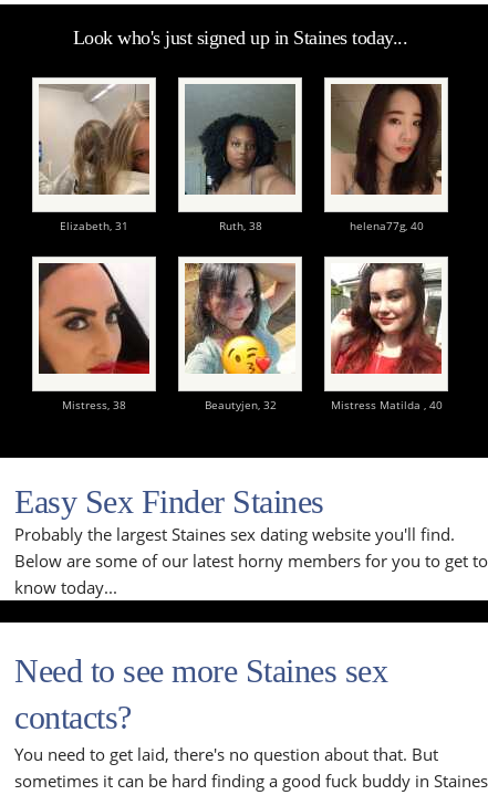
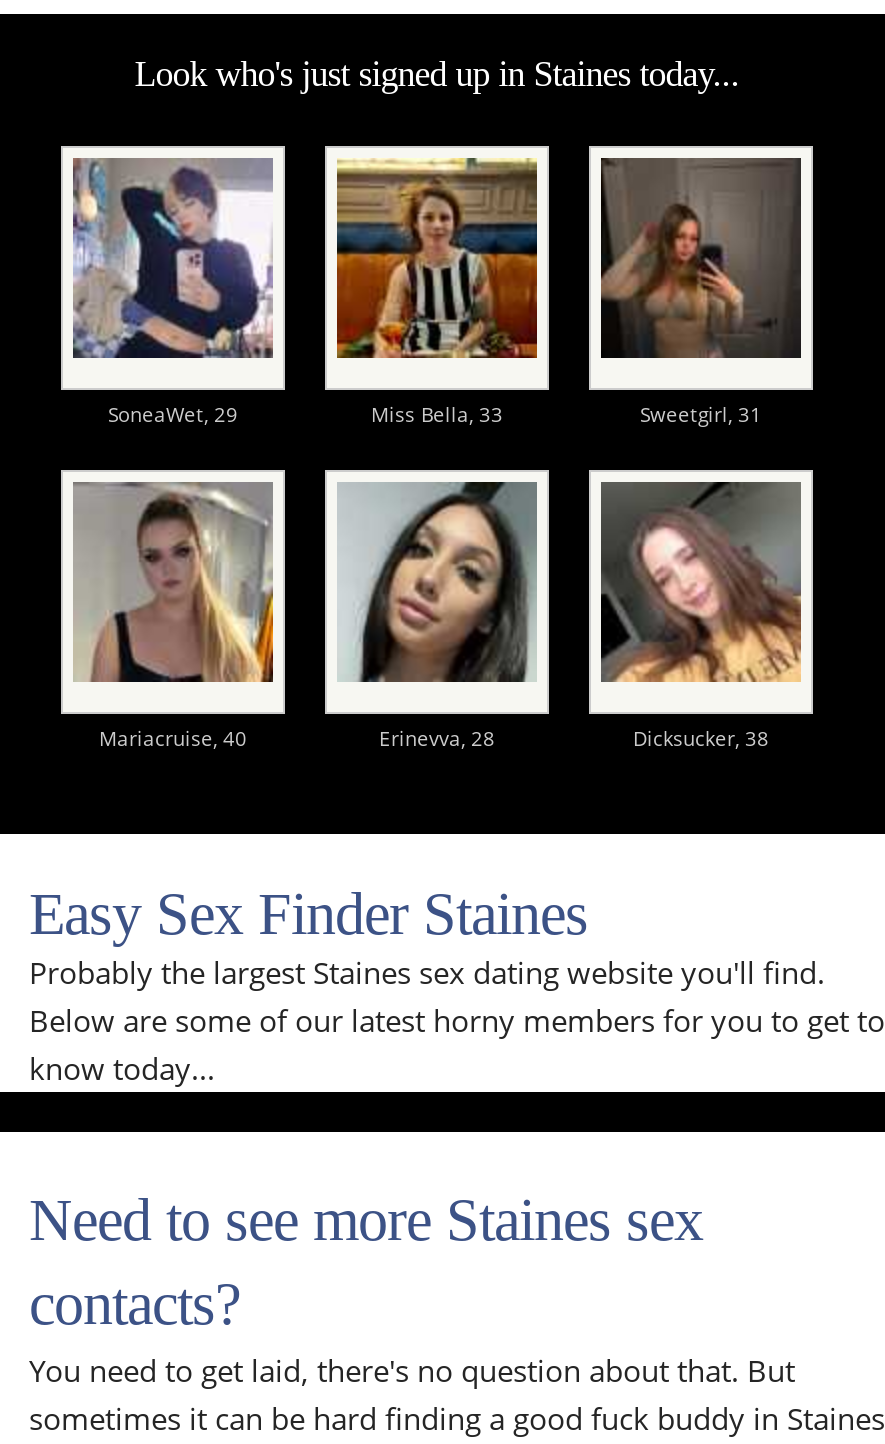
[38,84,150,196] [image] -> [71,158,273,358] [image]
[60,83,423,233] [image] | Elizabeth, 31 | Ruth, 38 | helena77g, 40 -> [108,158,762,428] [image] | SoneaWet, 29 | Miss Bella, 33 | Sweetgirl, 31
[331,84,443,196] [image] -> [599,158,803,360] [image]
[39,263,442,412] [image] | Mistress, 38 | Beautyjen, 32 | Mistress Matilda , 40 -> [75,480,769,752] [image] | Mariacruise, 40 | Erinevva, 28 | Dicksucker, 38
[184,263,295,375] [image] -> [337,480,537,684] [image]
[330,263,442,375] [image] -> [599,480,803,682] [image]

